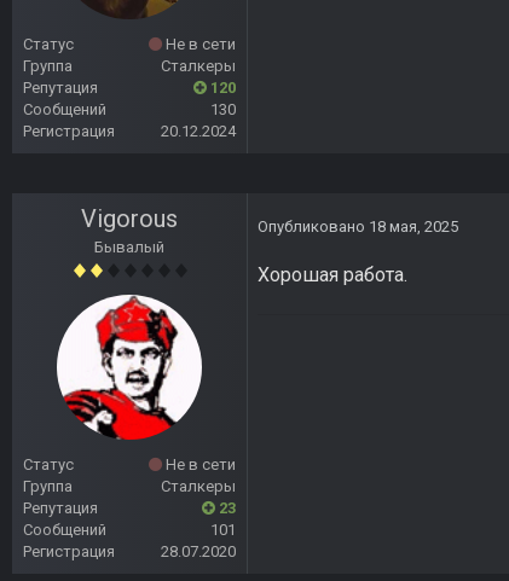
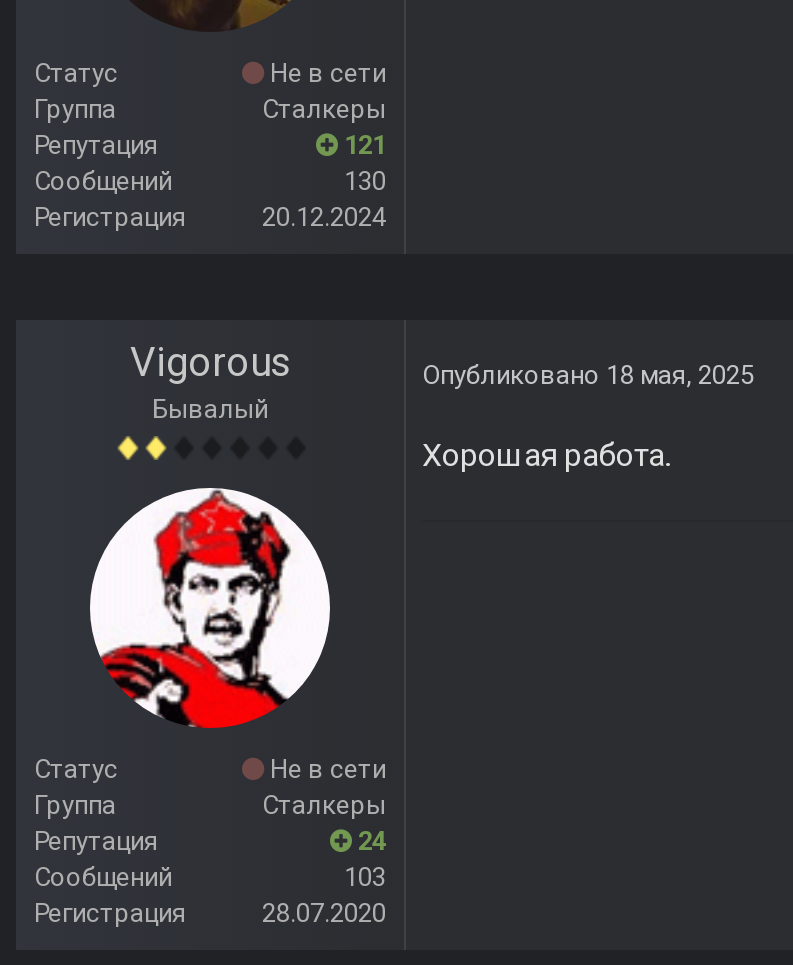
[207,79,236,97] 120 -> [338,130,386,160] 121
[215,499,236,517] 23 -> [352,826,386,856] 24
[210,521,236,539] 101 -> [344,862,386,892] 103

